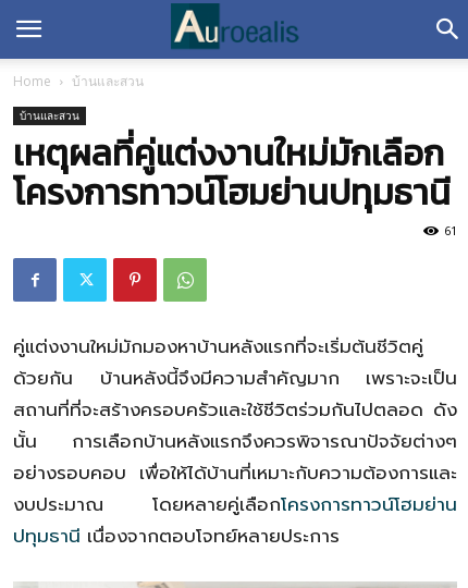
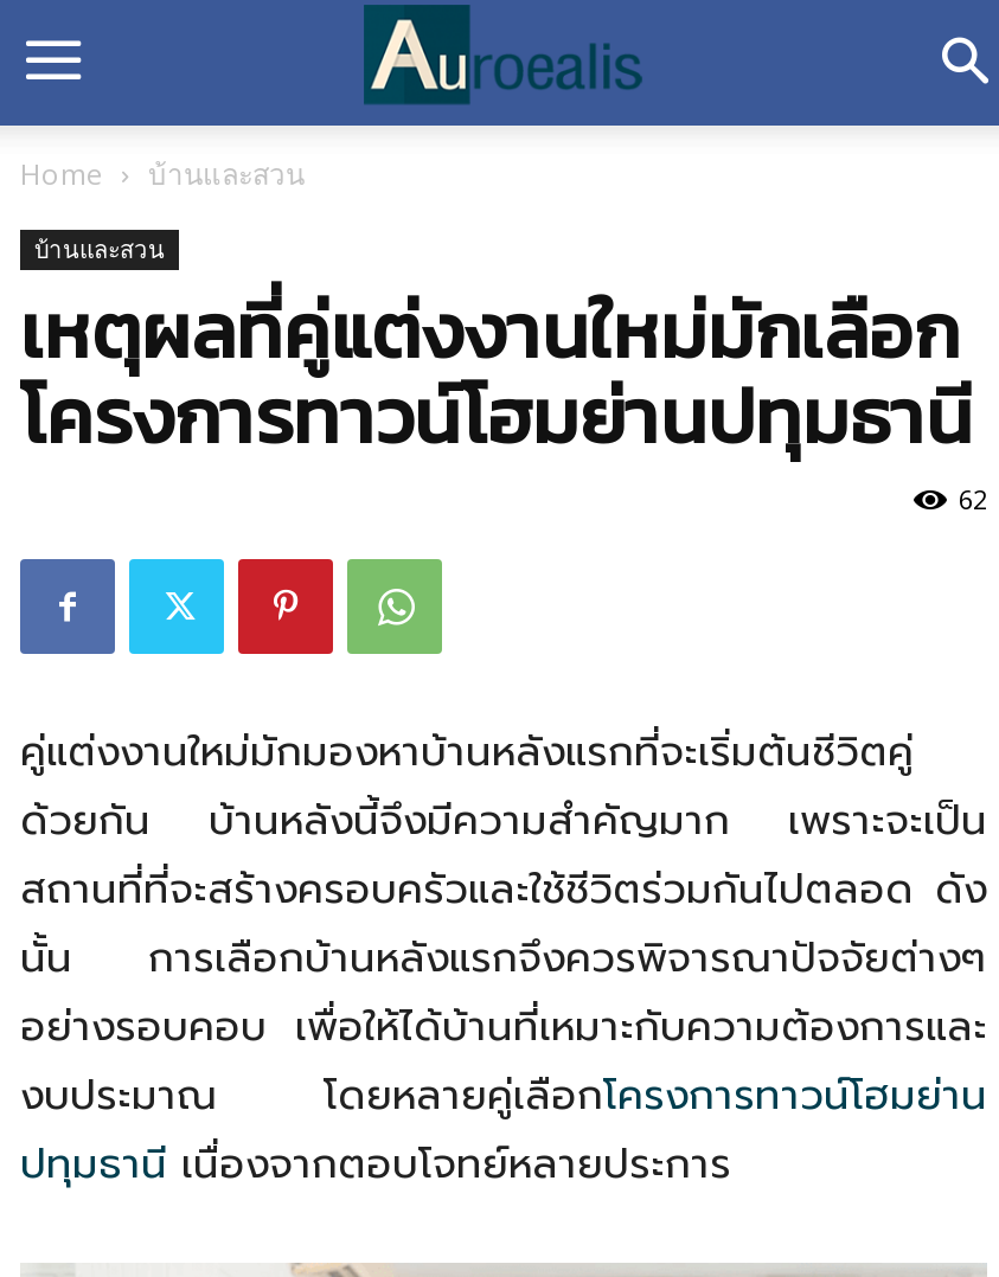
[444,222,457,238] 61 -> [959,481,987,516] 62

